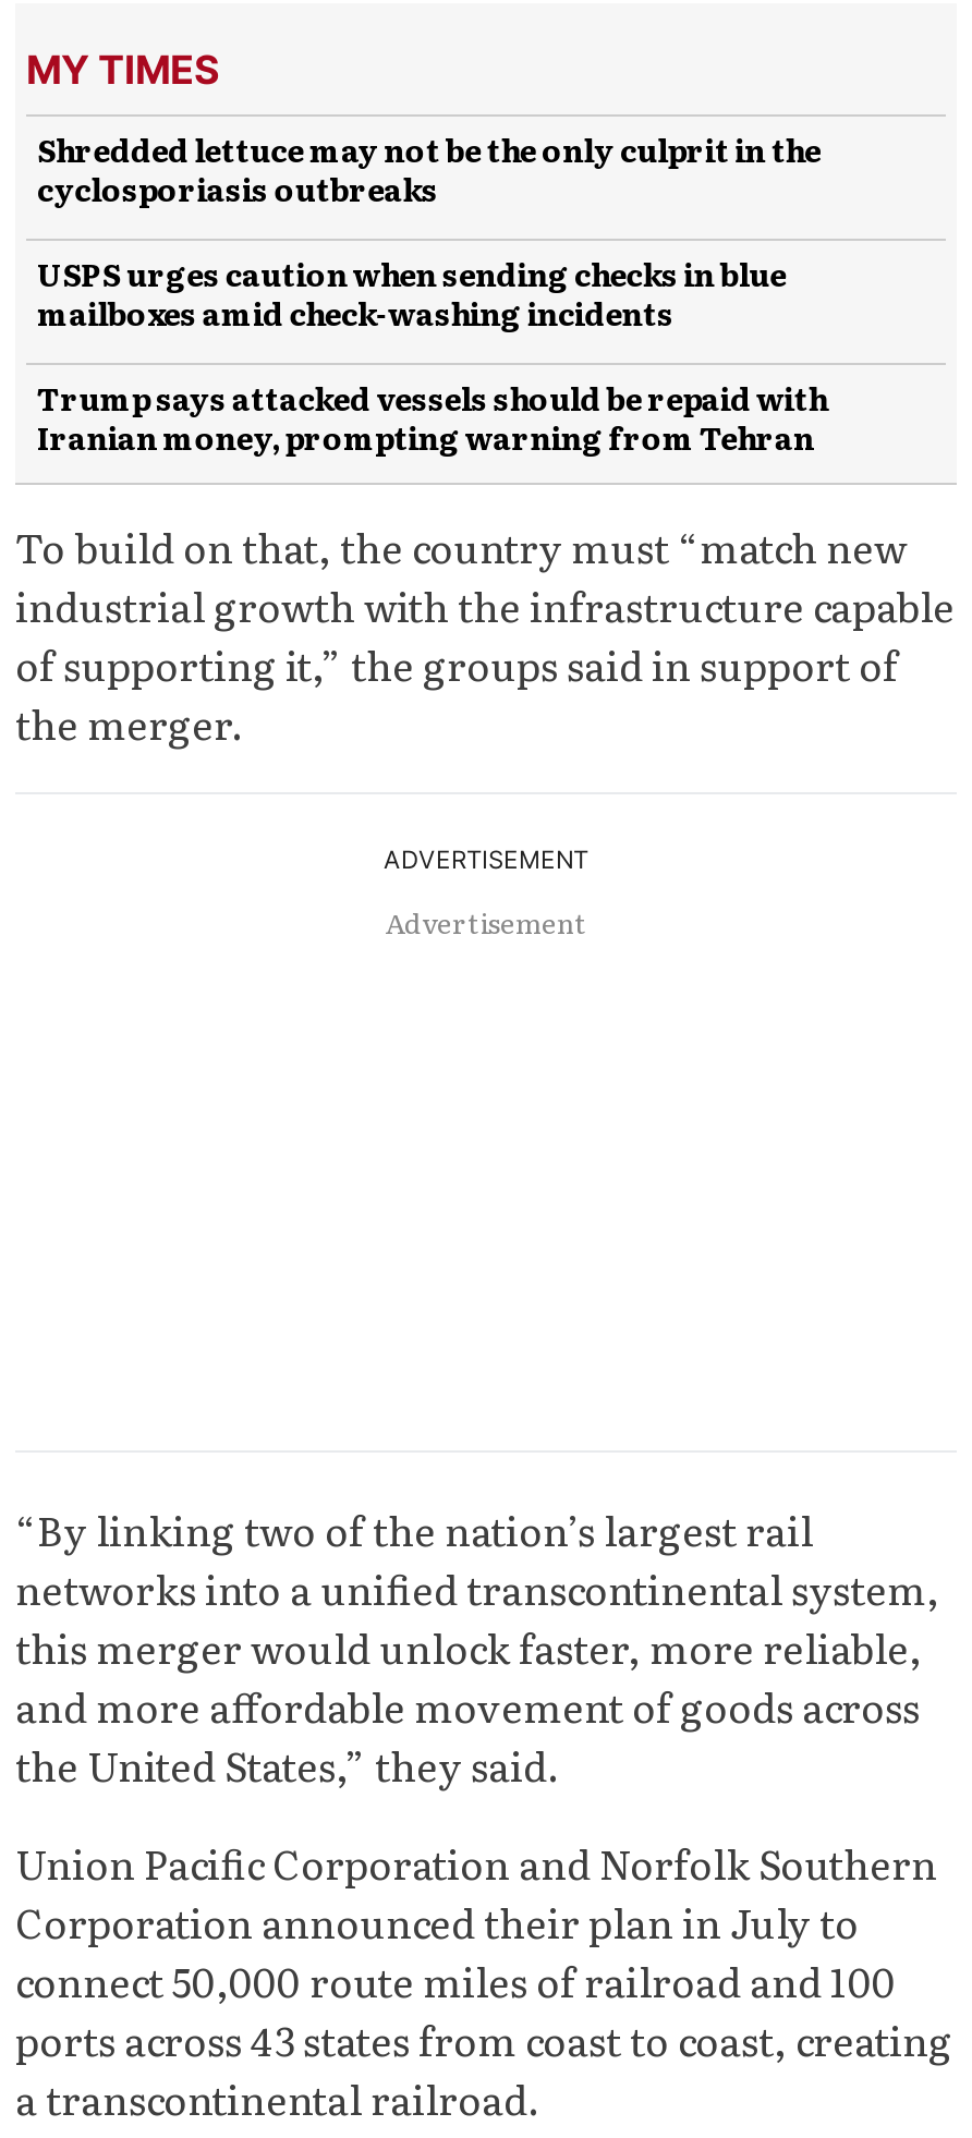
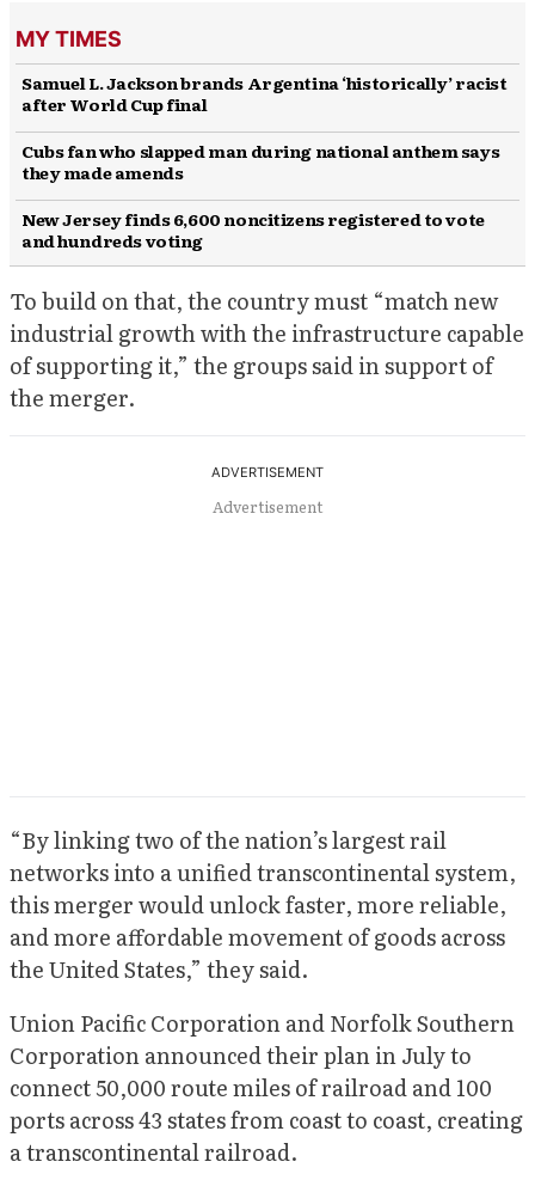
[37,127,821,210] Shredded lettuce may not be the only culprit in the | cyclosporiasis outbreaks -> [21,70,507,116] Samuel L. Jackson brands Argentina ‘historically’ racist | after World Cup final
[37,252,786,334] USPS urges caution when sending checks in blue | mailboxes amid check-washing incidents -> [21,139,499,184] Cubs fan who slapped man during national anthem says | they made amends
[37,376,827,459] Trump says attacked vessels should be repaid with | Iranian money, prompting warning from Tehran -> [21,207,485,252] New Jersey finds 6,600 noncitizens registered to vote | and hundreds voting

